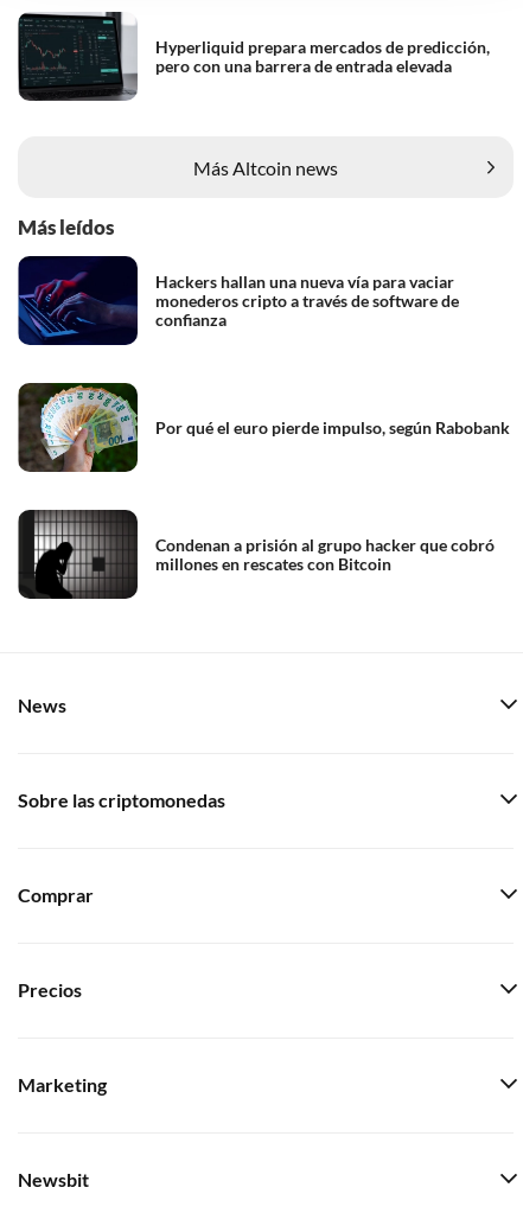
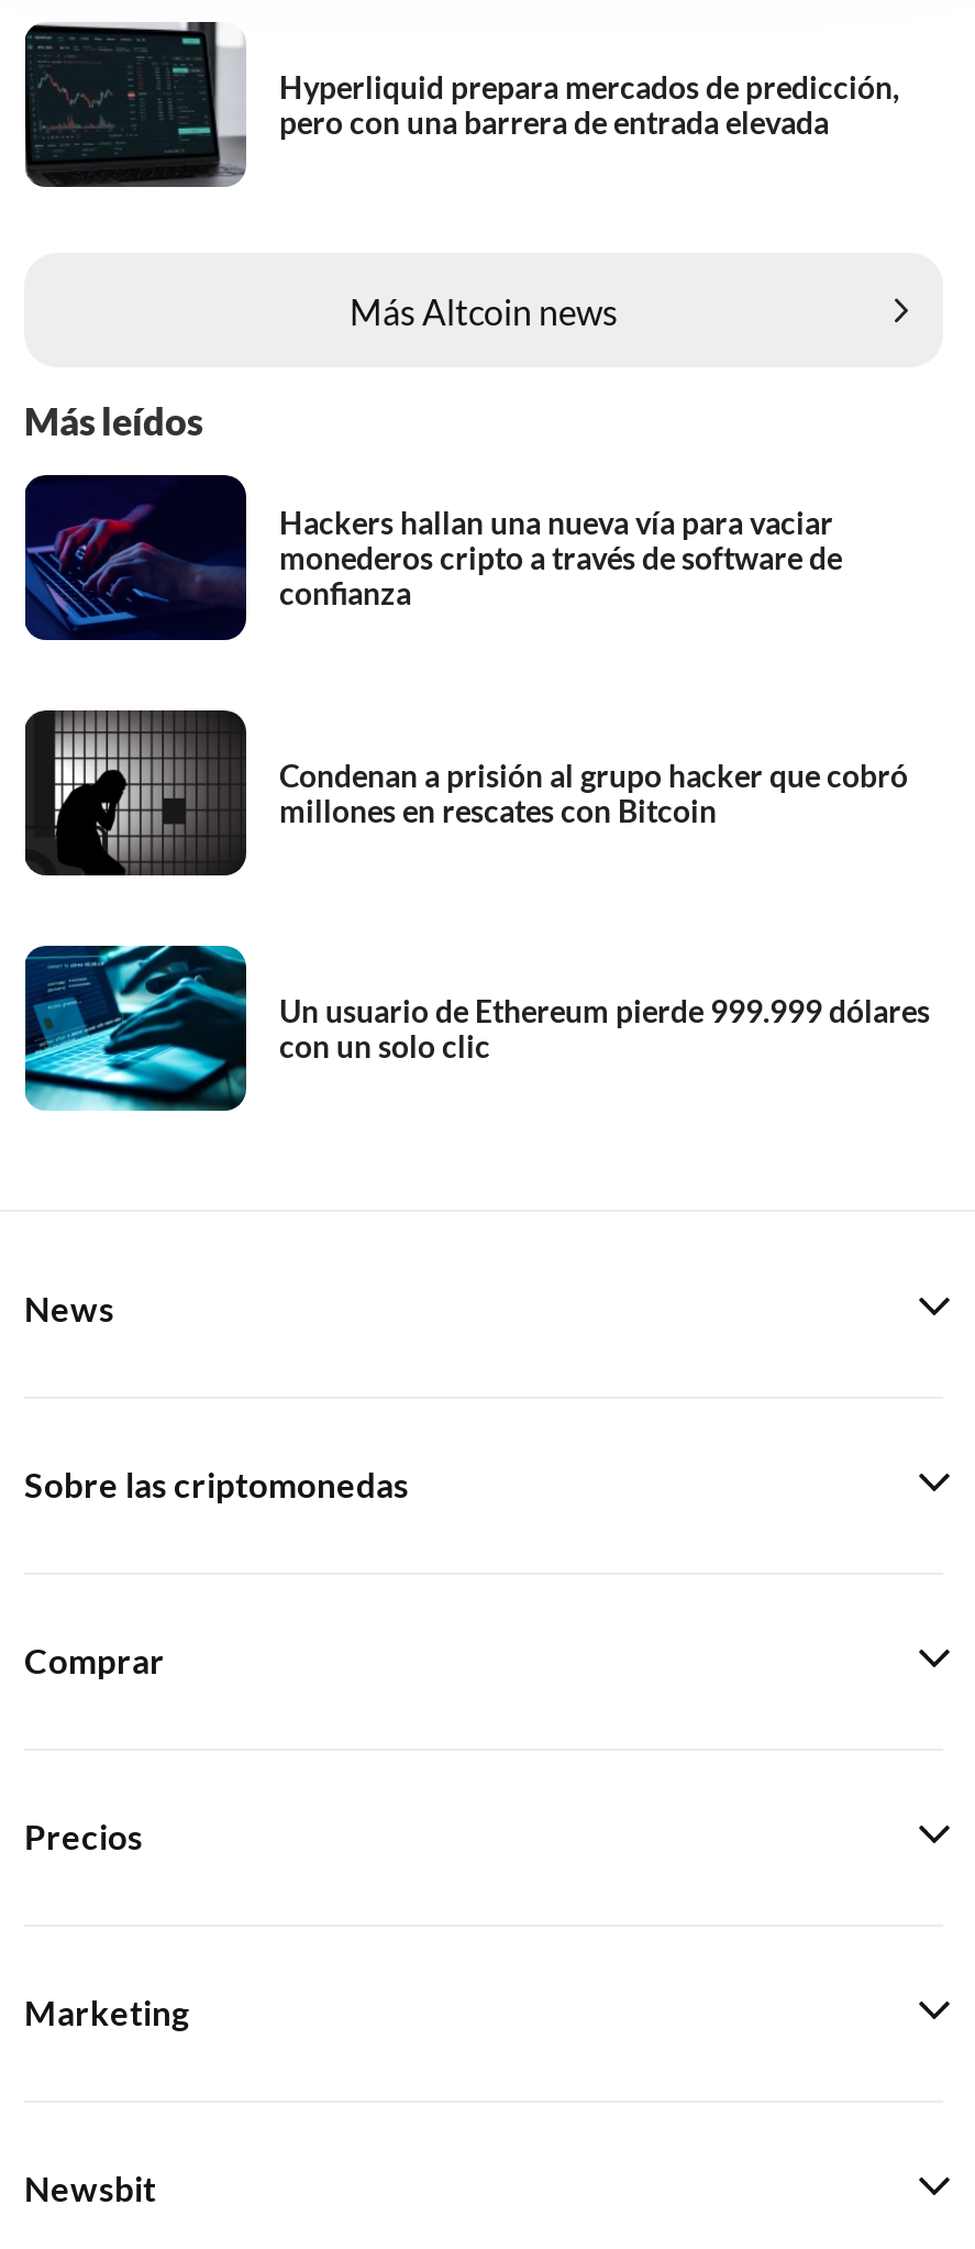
[23,383,510,473] [image] | Por qué el euro pierde impulso, según Rabobank -> none
moved [33,509,495,600] -> [53,708,908,878]: [image] | Condenan a prisión al grupo hacker que cobró | millones en rescates con Bitcoin
none -> [22,944,930,1113] [image] | Un usuario de Ethereum pierde 999.999 dólares | con un solo clic

